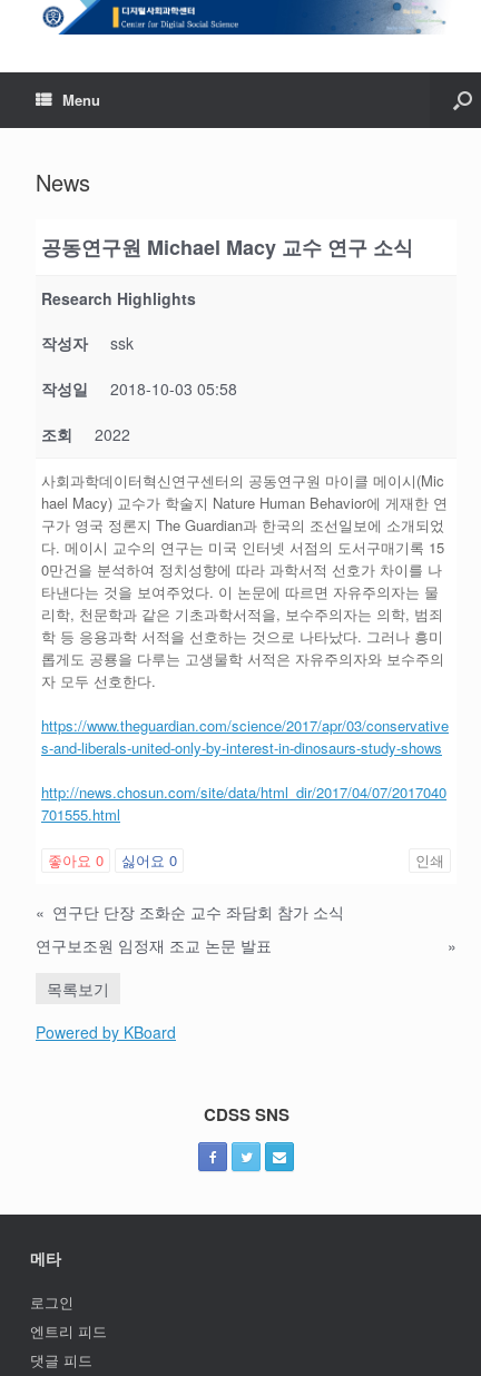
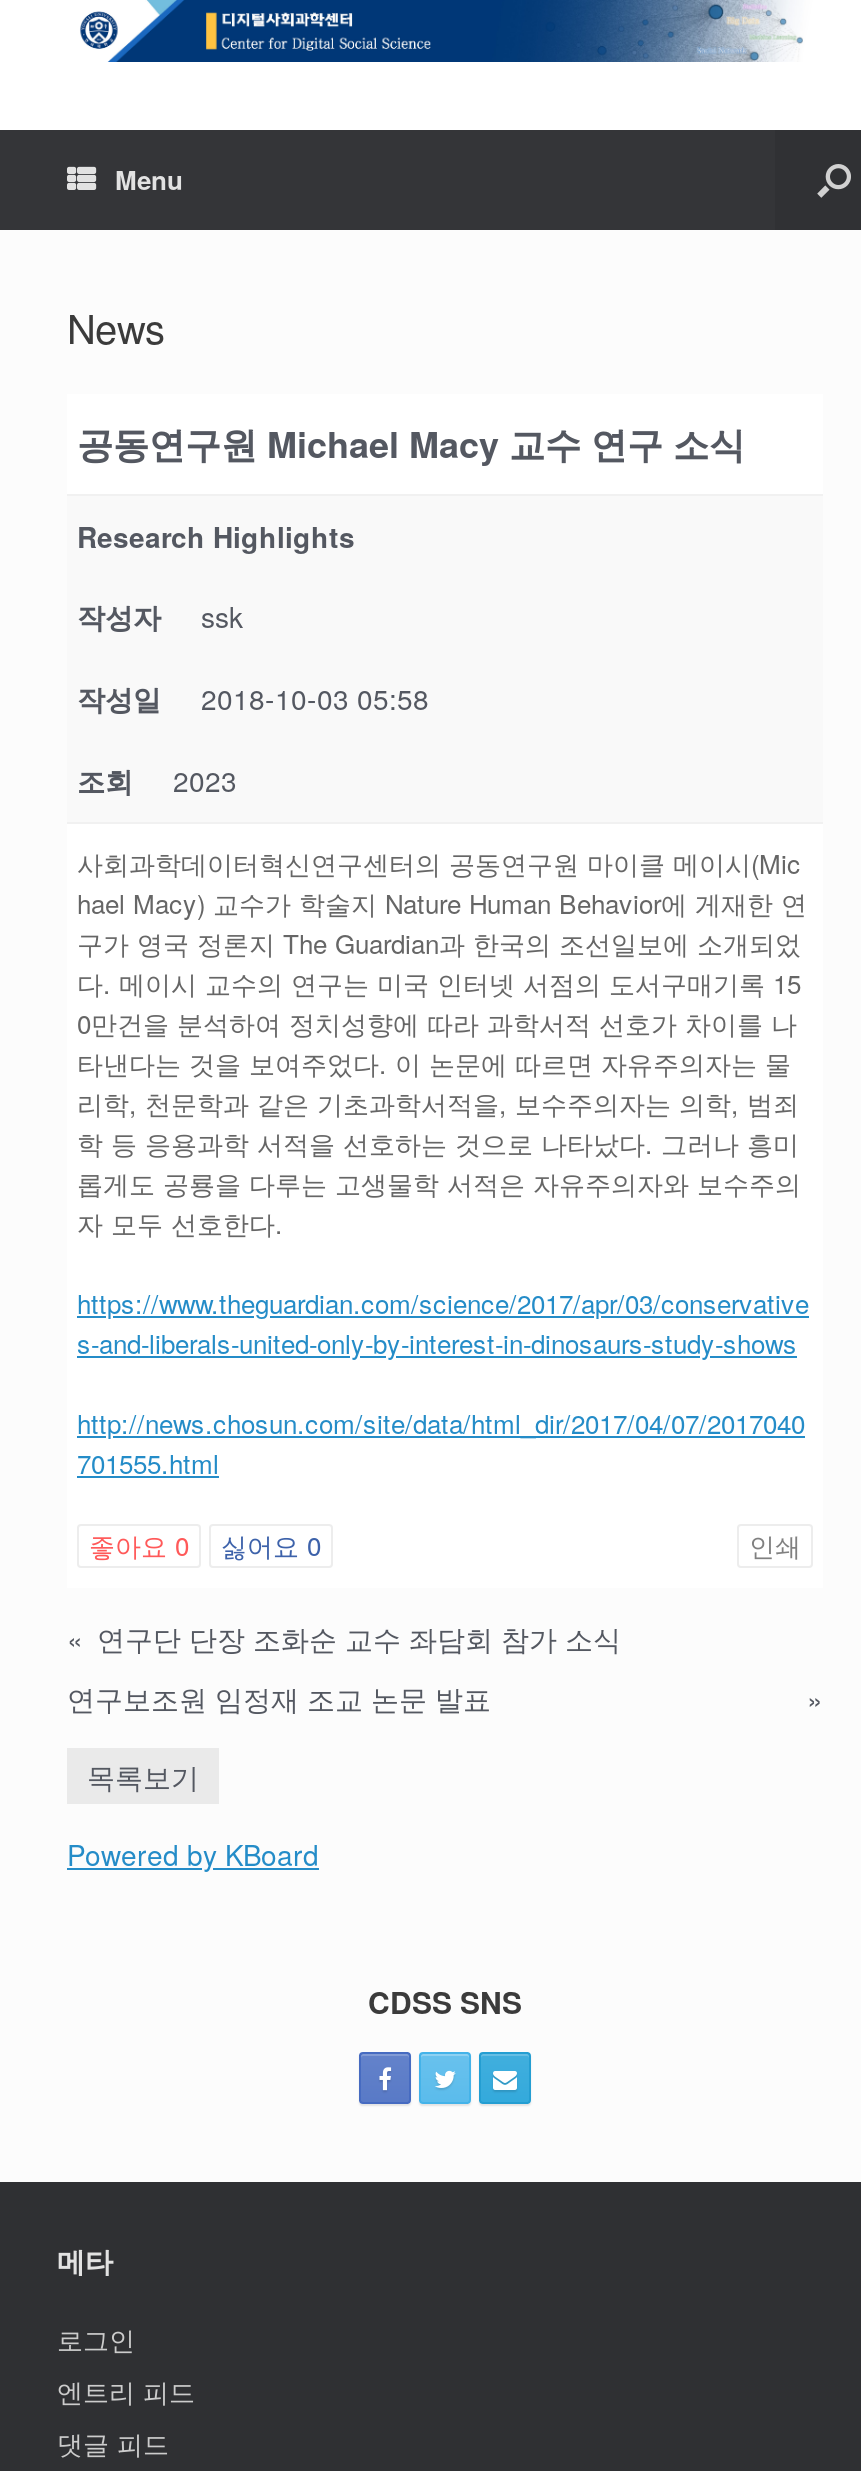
[41,423,130,445] 조회 2022 -> [77,760,237,800] 조회 2023

